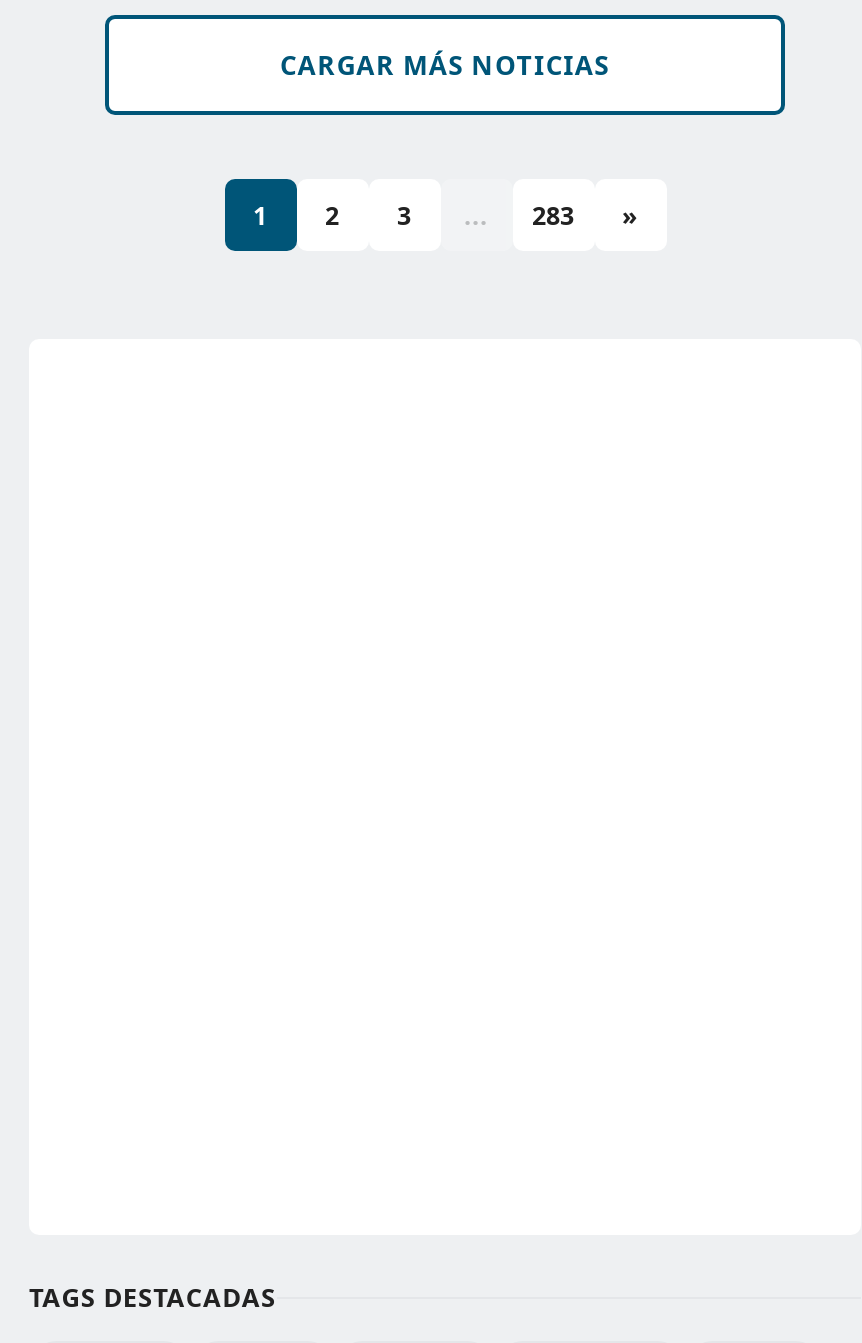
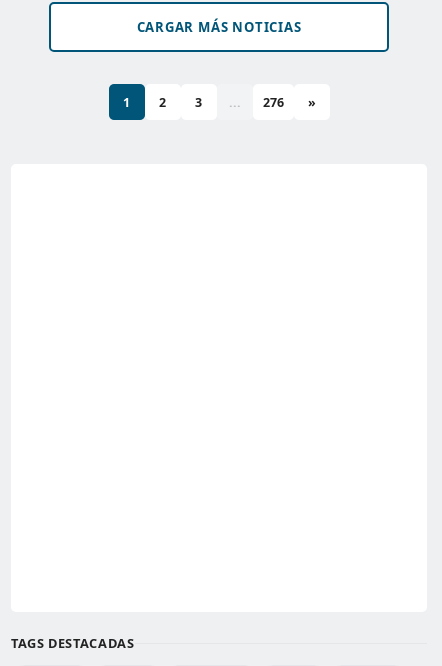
[532,198,574,232] 283 -> [262,93,283,110] 276

